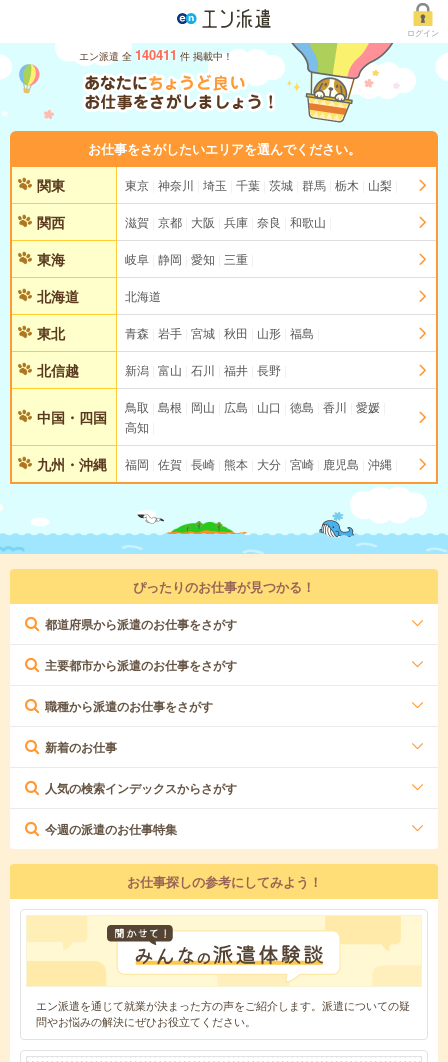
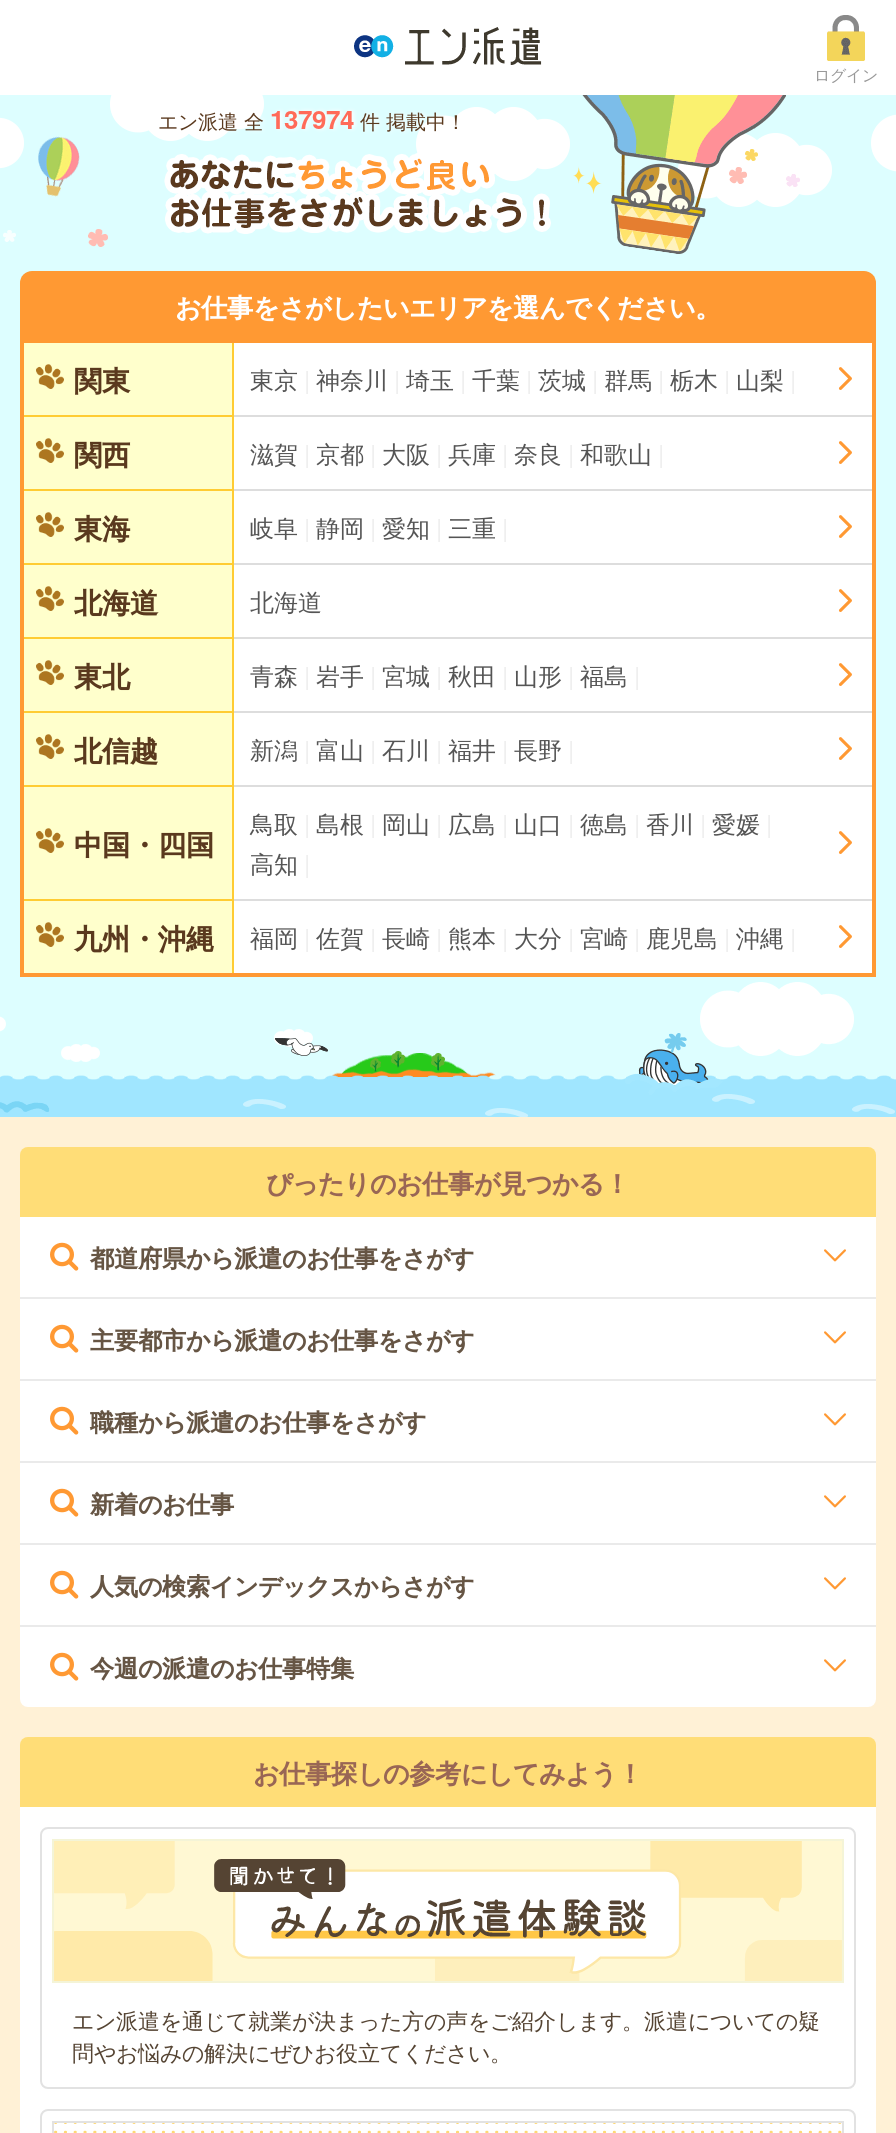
[79,45,233,64] エン派遣 全 140411 件 掲載中！ -> [158,100,466,138] エン派遣 全 137974 件 掲載中！

